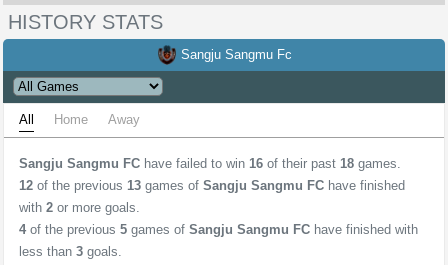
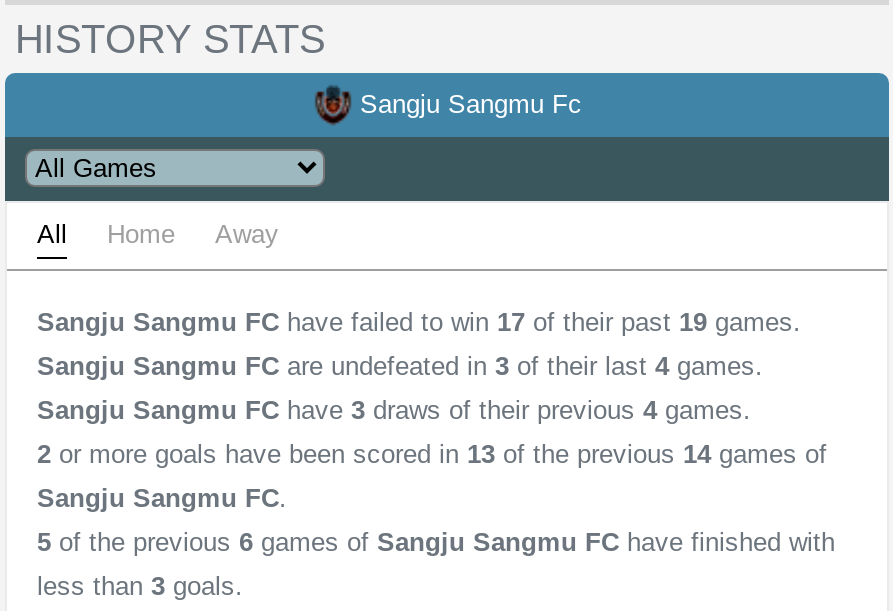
[19,156,418,237] Sangju Sangmu FC have failed to win 16 of their past 18 games. | 12 of the previous 13 games of Sangju Sangmu FC have finished | with 2 or more goals. | 4 of the previous 5 games of Sangju Sangmu FC have finished with -> [37,308,835,558] Sangju Sangmu FC have failed to win 17 of their past 19 games. | Sangju Sangmu FC are undefeated in 3 of their last 4 games. | Sangju Sangmu FC have 3 draws of their previous 4 games. | 2 or more goals have been scored in 13 of the previous 14 games of | Sangju Sangmu FC. | 5 of the previous 6 games of Sangju Sangmu FC have finished with

